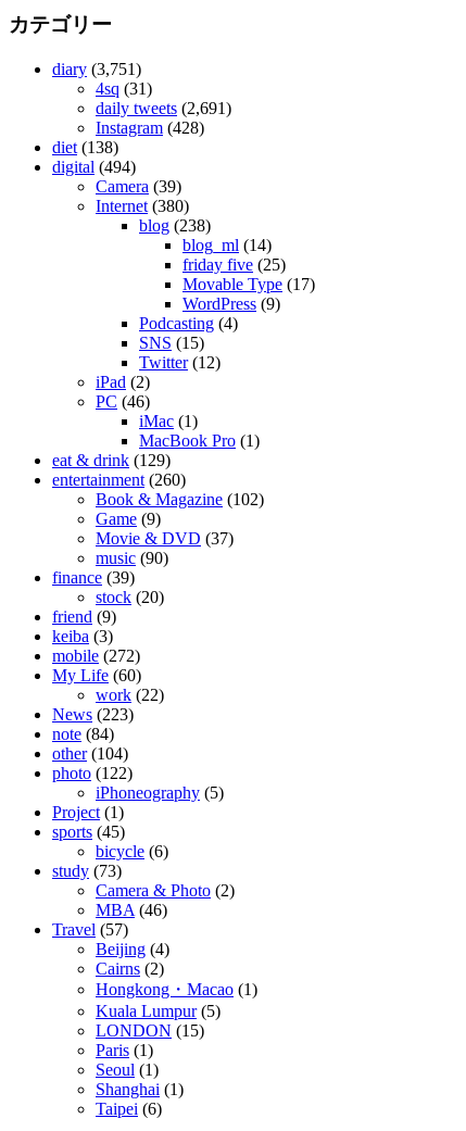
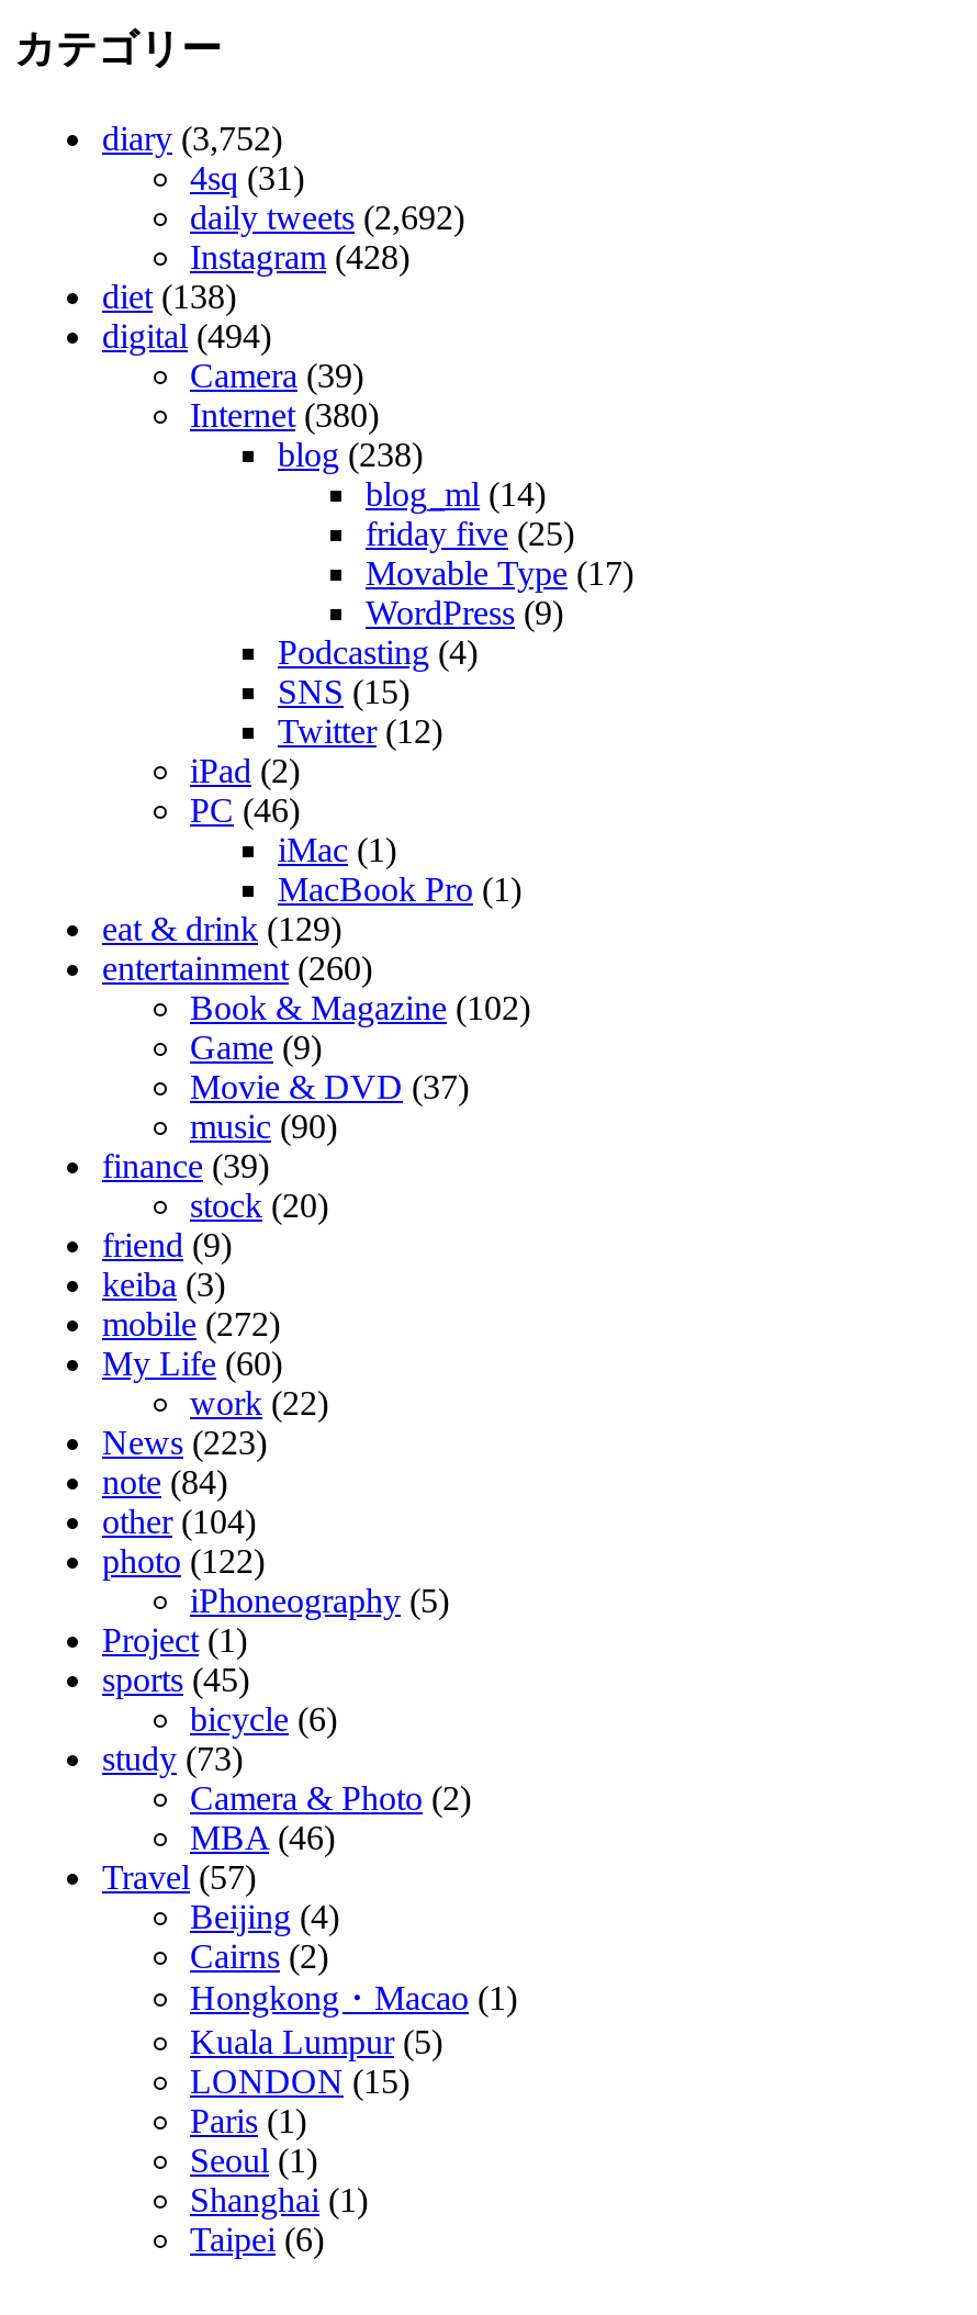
[52,60,141,78] diary (3,751) -> [102,120,282,157] diary (3,752)
[96,99,231,117] daily tweets (2,691) -> [190,199,464,236] daily tweets (2,692)

